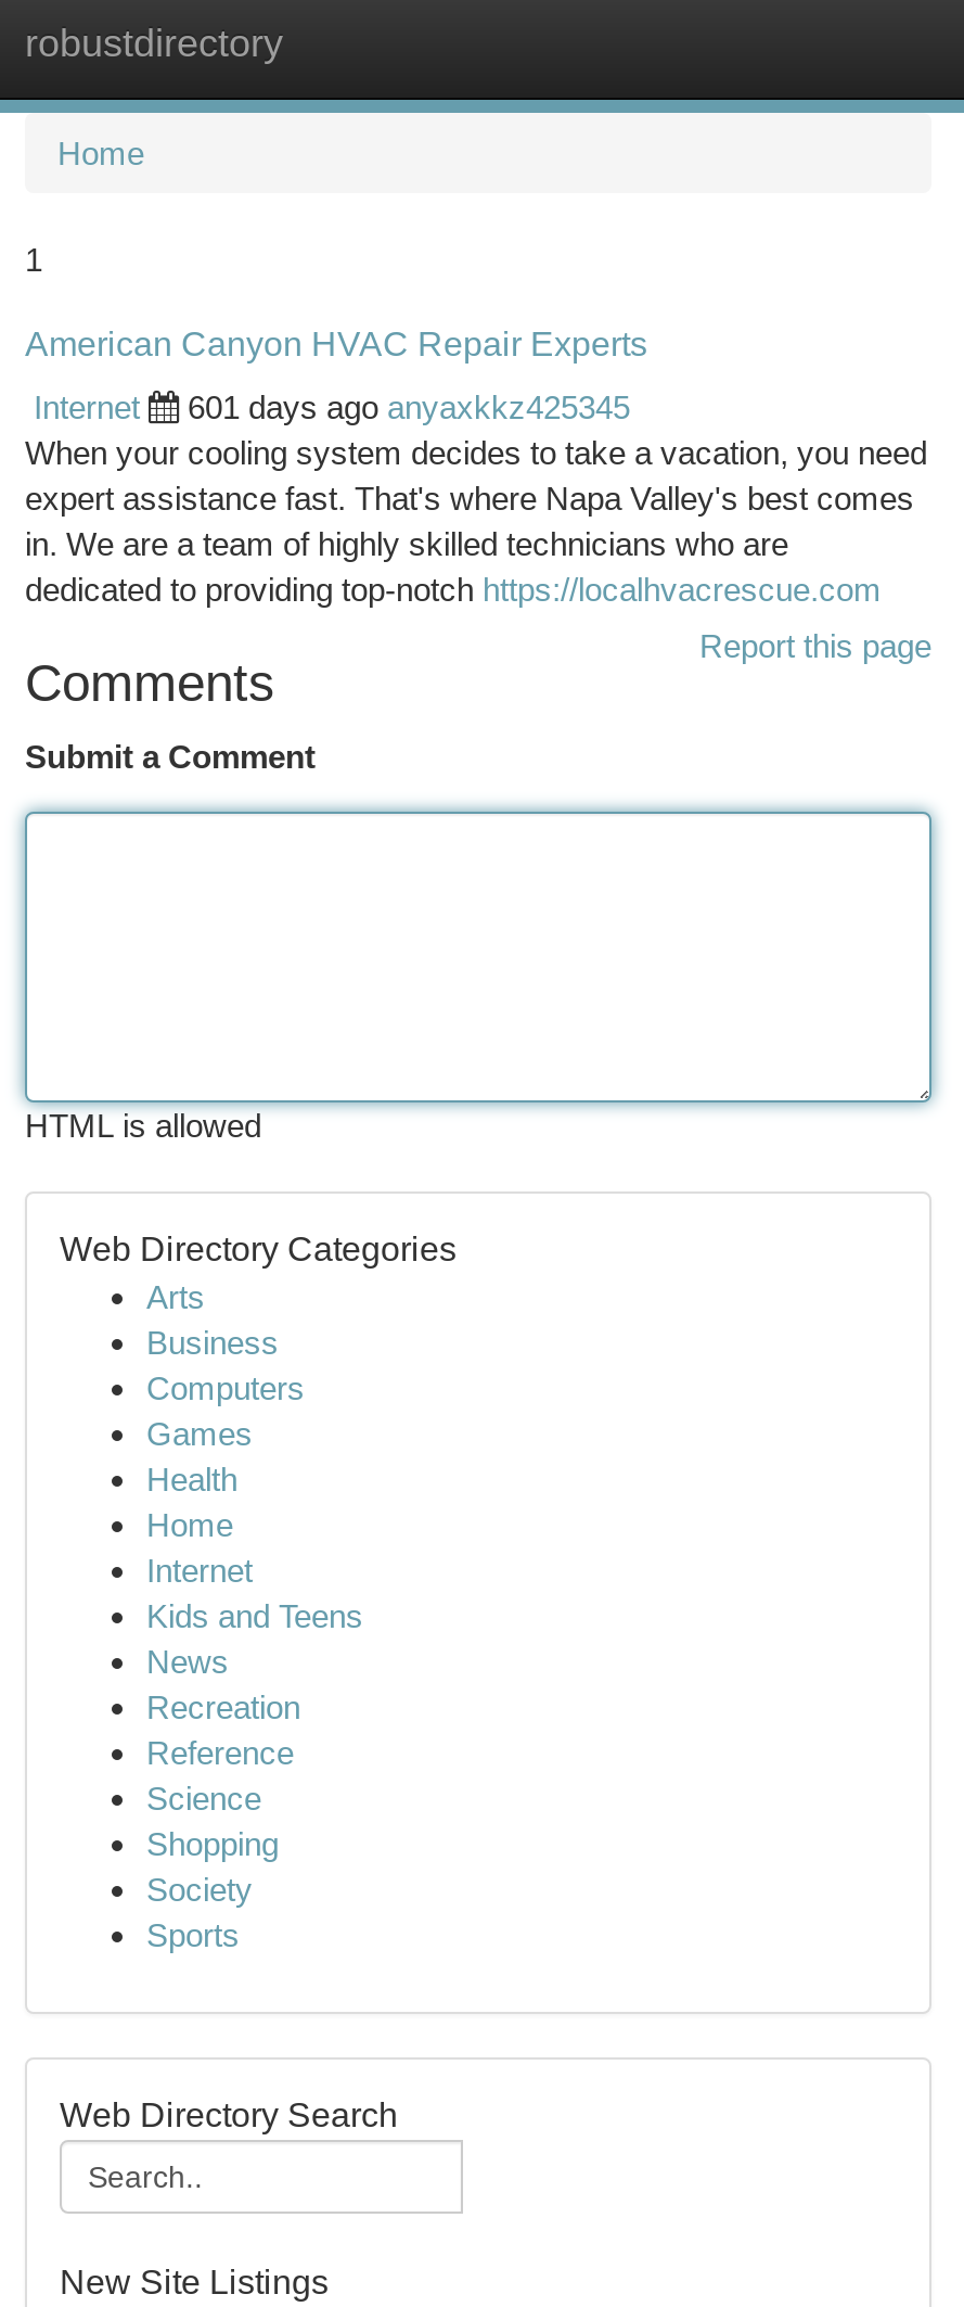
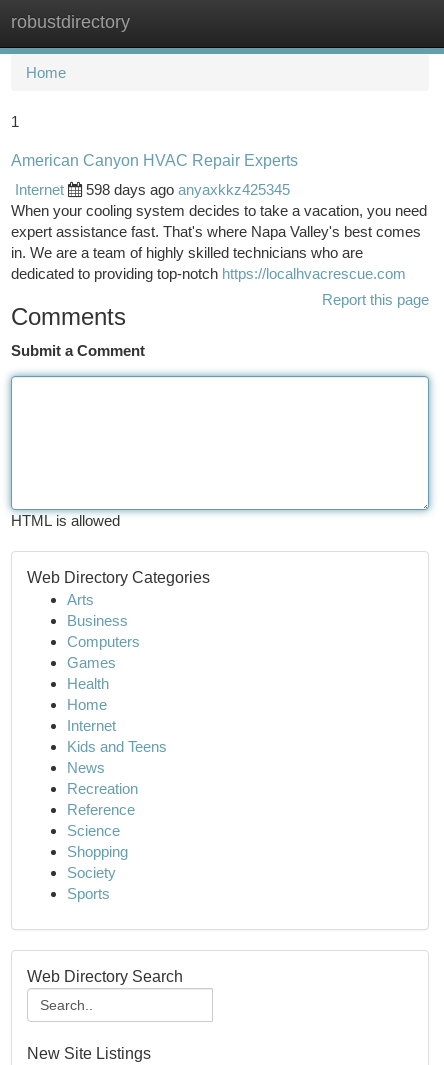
[188,388,630,425] 601 days ago anyaxkkz425345 -> [86,181,290,198] 598 days ago anyaxkkz425345

